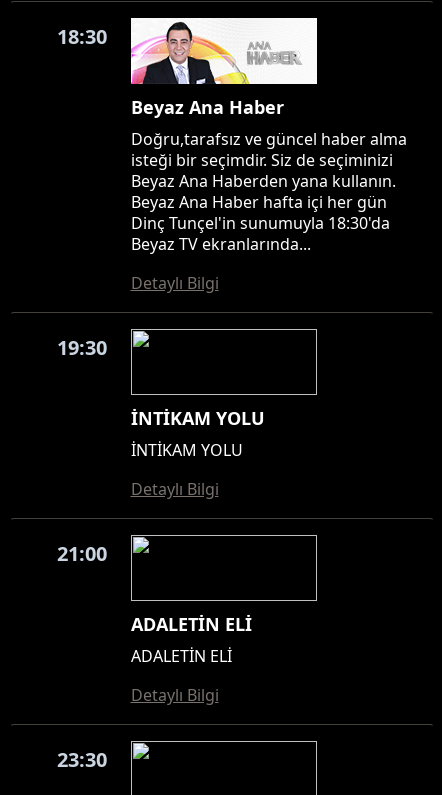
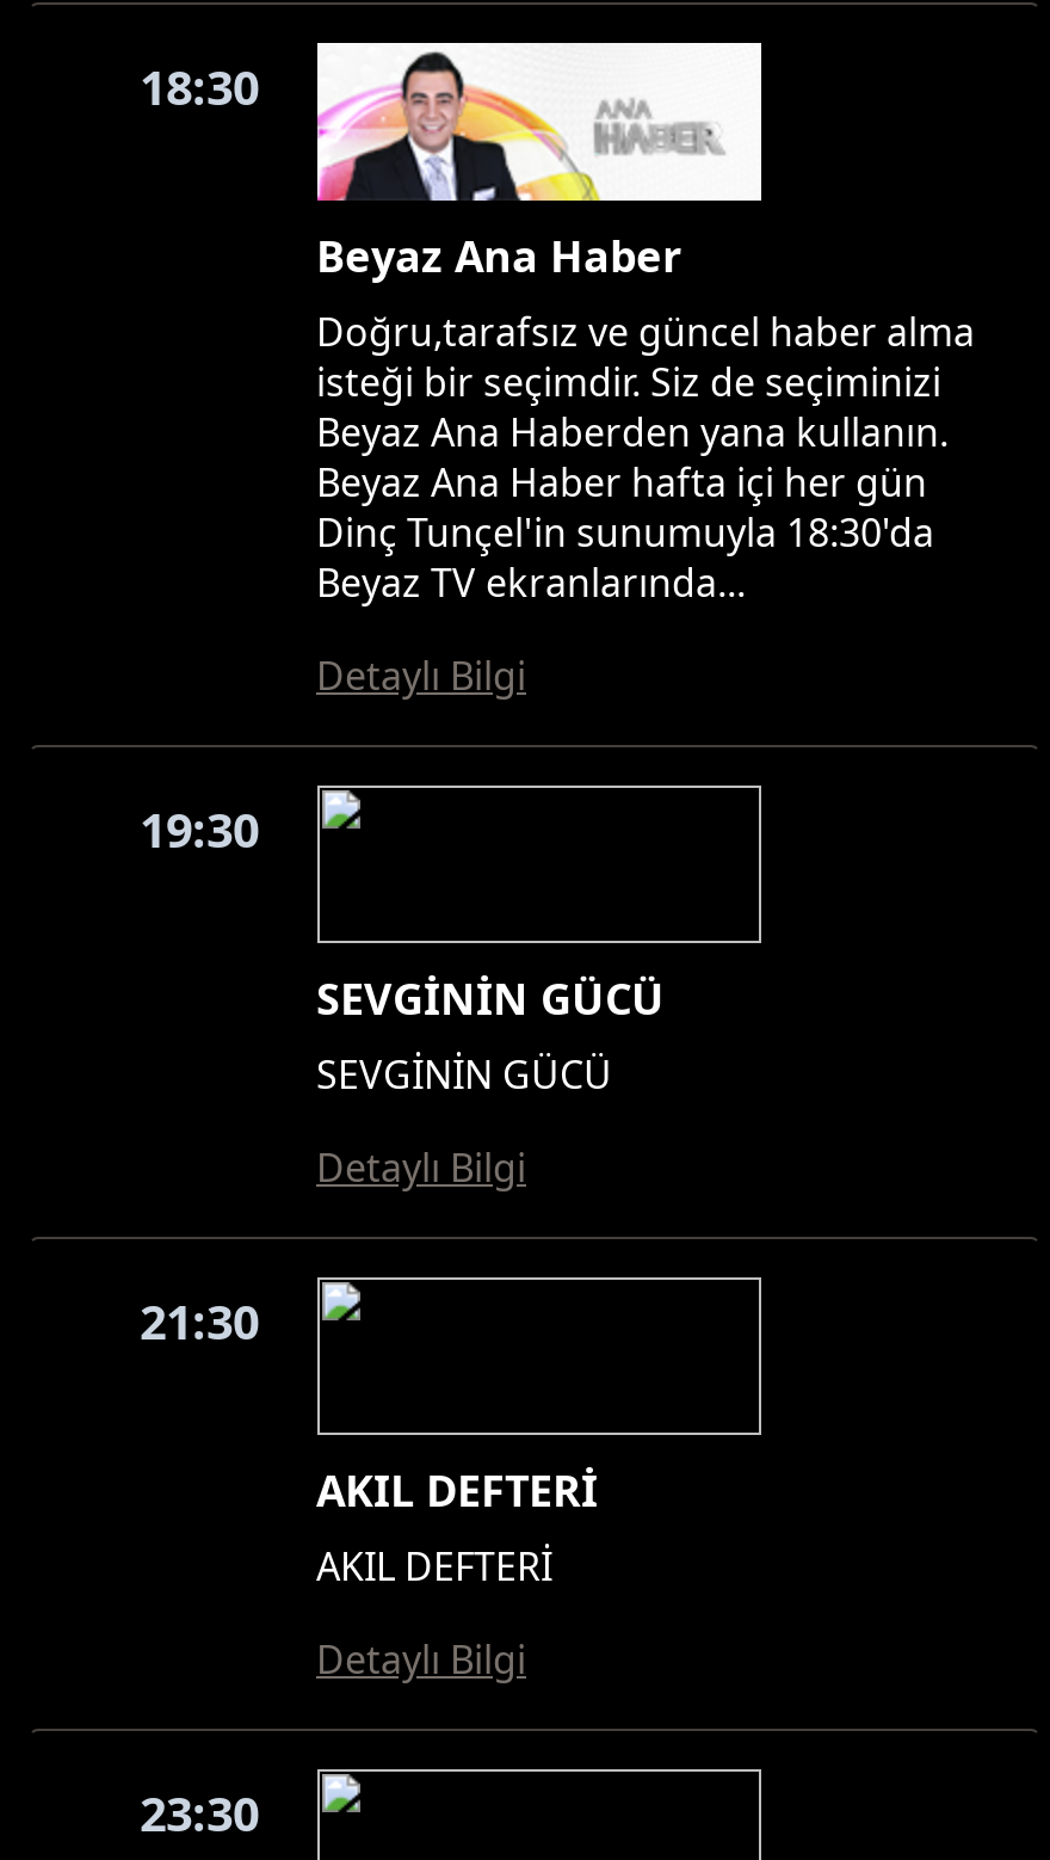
[130,406,264,461] İNTİKAM YOLU | İNTİKAM YOLU -> [316,969,665,1101] SEVGİNİN GÜCÜ | SEVGİNİN GÜCÜ
[56,540,106,567] 21:00 -> [140,1289,259,1354] 21:30
[130,612,251,667] ADALETİN ELİ | ADALETİN ELİ -> [316,1461,598,1593] AKIL DEFTERİ | AKIL DEFTERİ

